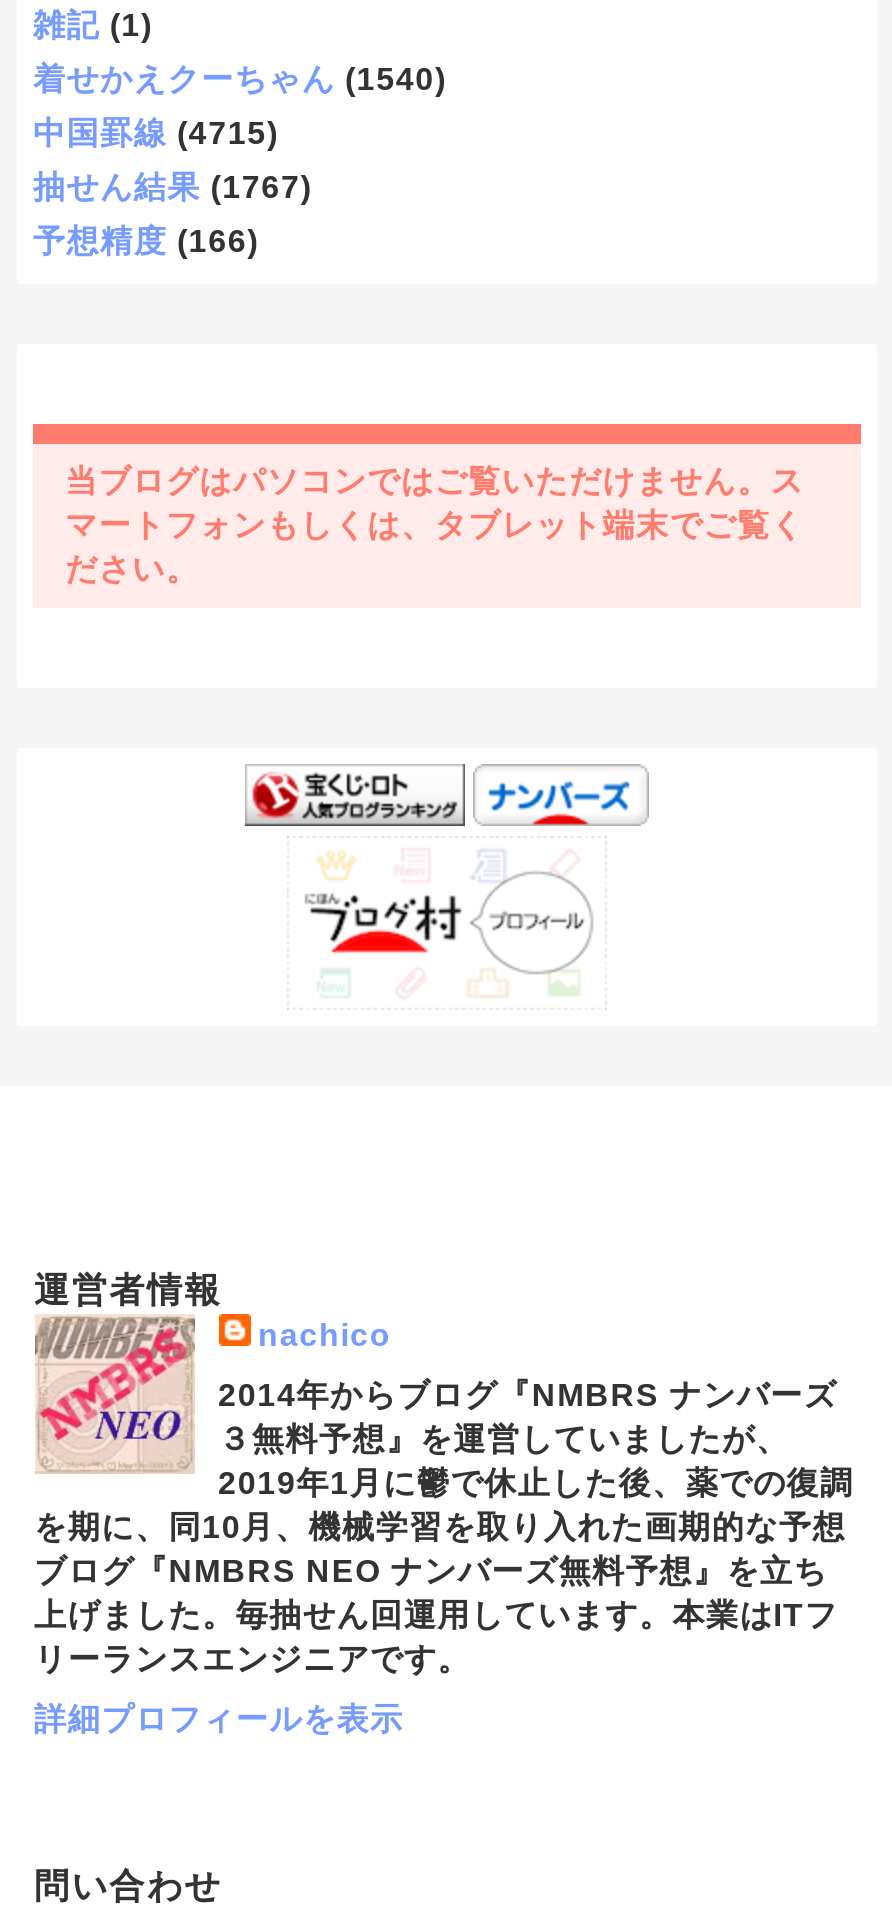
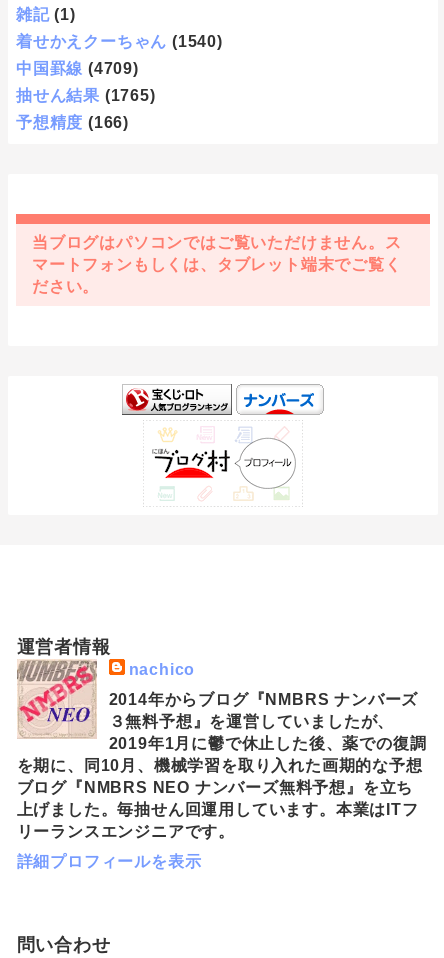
[33,117,279,151] 中国罫線 (4715) -> [16,60,139,77] 中国罫線 (4709)
[33,171,312,205] 抽せん結果 (1767) -> [16,87,156,104] 抽せん結果 (1765)

